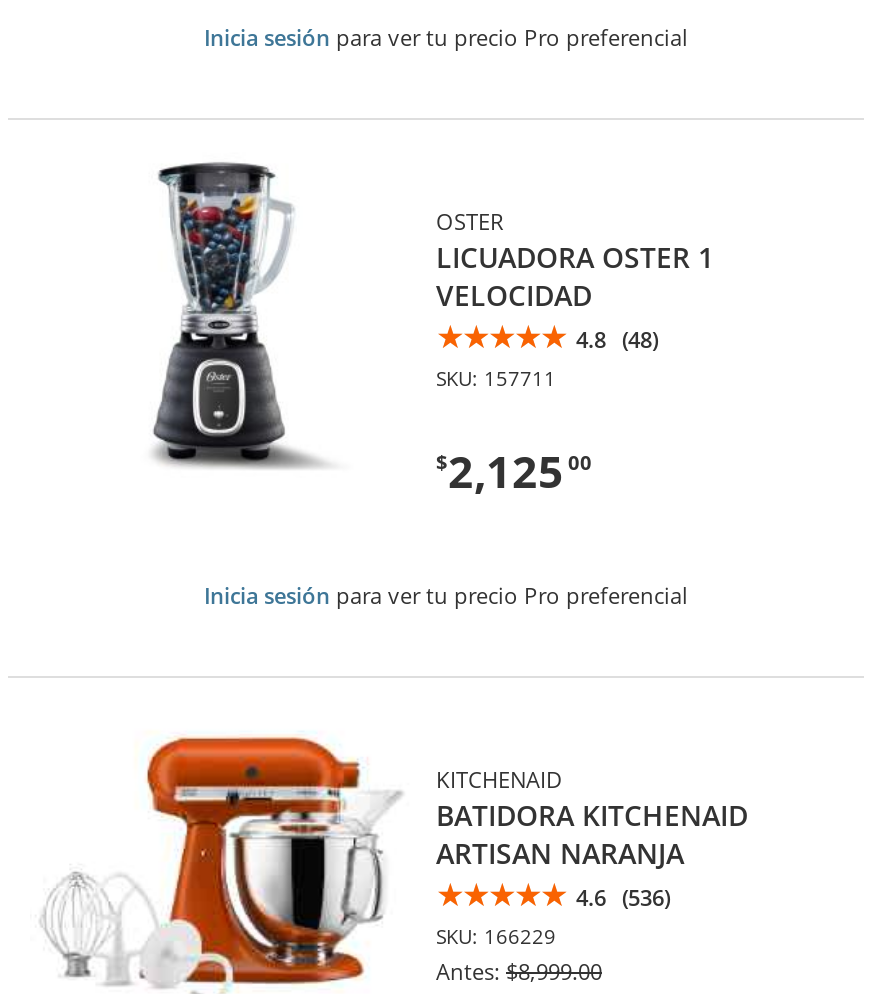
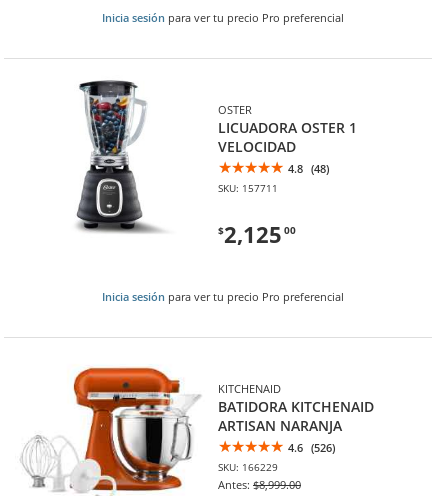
[576,882,670,912] 4.6 (536) -> [288,440,335,455] 4.6 (526)

